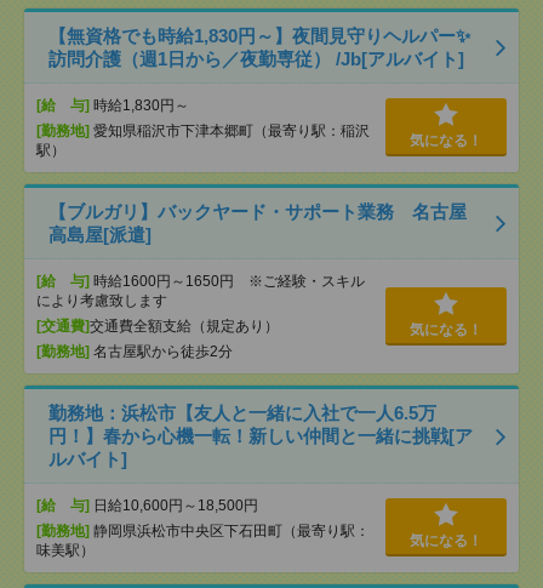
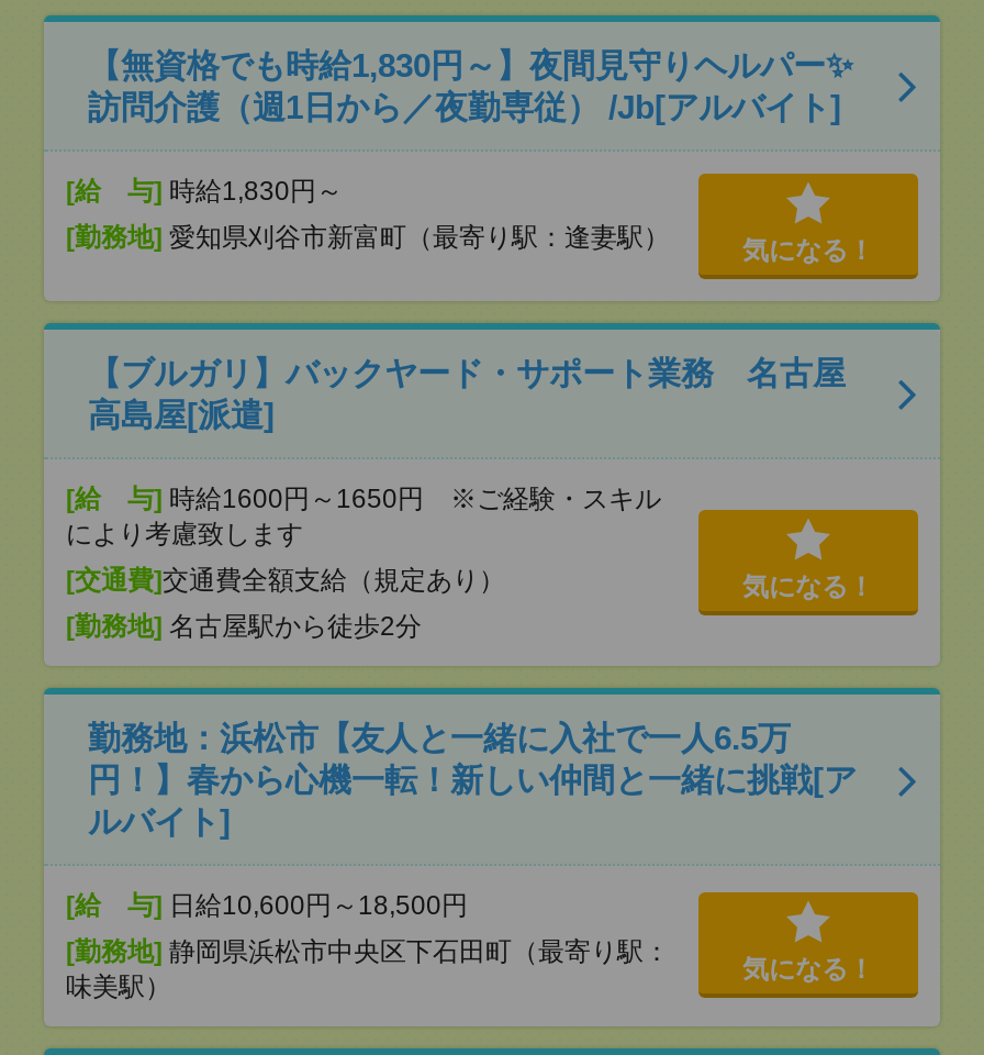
[36,122,370,159] [勤務地]愛知県稲沢市下津本郷町（最寄り駅：稲沢 | 駅） -> [66,222,670,253] [勤務地]愛知県刈谷市新富町（最寄り駅：逢妻駅）

